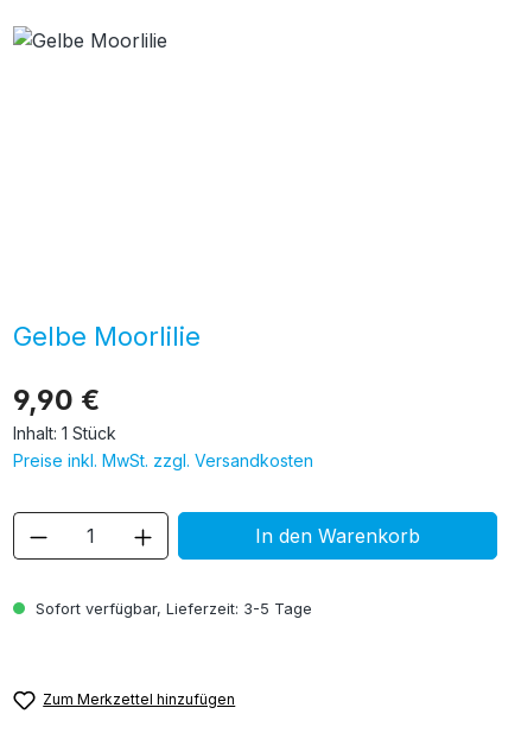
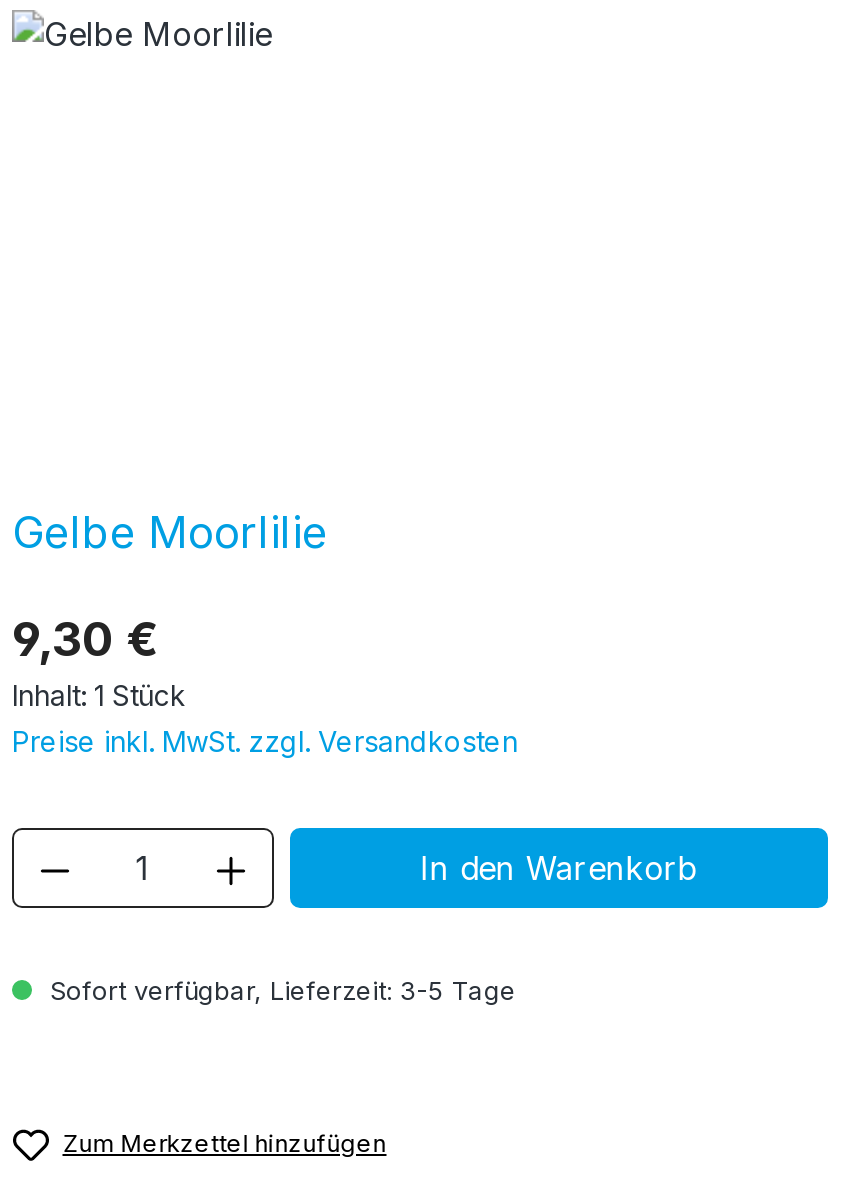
[13,383,100,417] 9,90 € -> [12,610,158,668] 9,30 €

